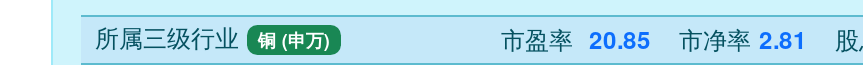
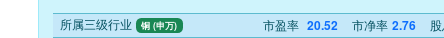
[501,21,651,57] 市盈率 20.85 -> [263,16,338,34] 市盈率 20.52
[679,21,807,57] 市净率 2.81 -> [352,16,416,34] 市净率 2.76

